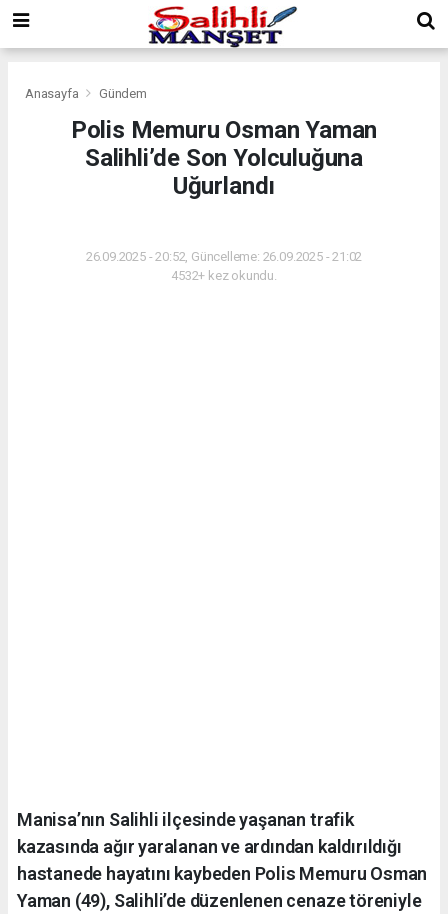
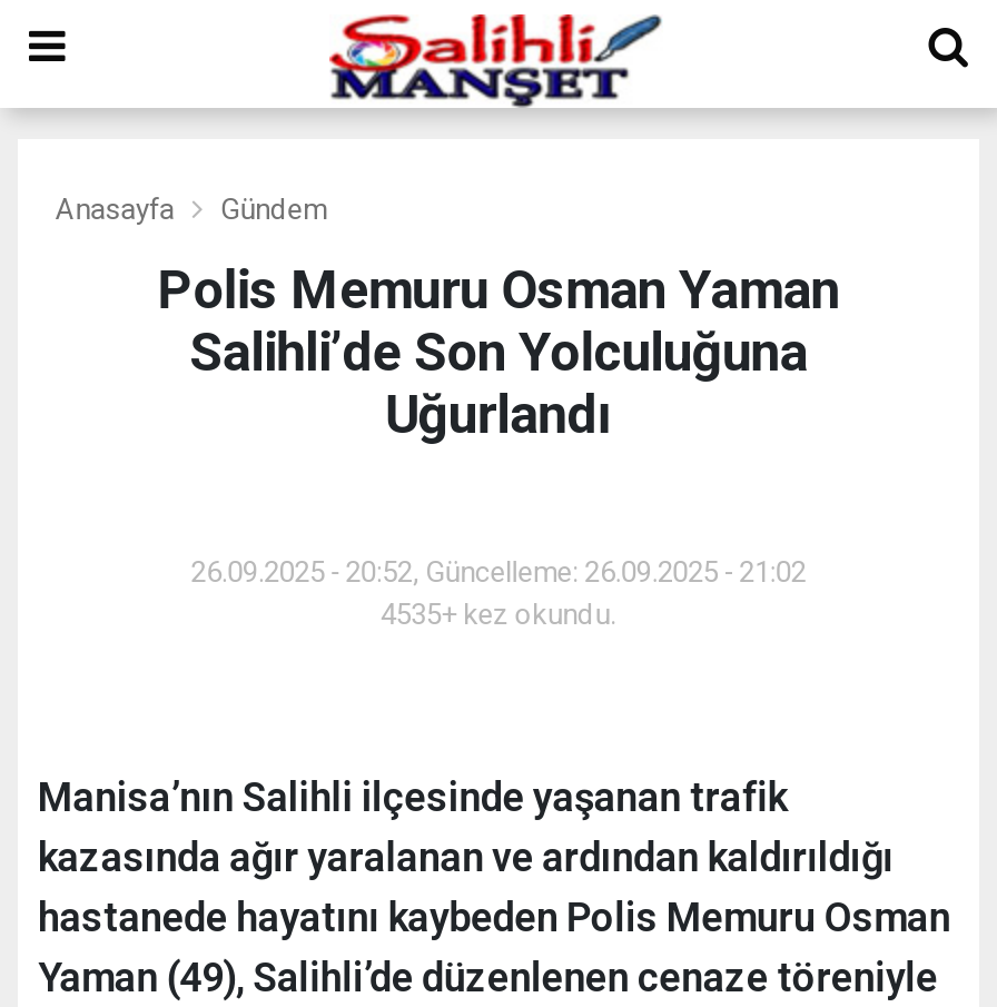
[171,268,277,283] 4532+ kez okundu. -> [381,597,616,630] 4535+ kez okundu.

